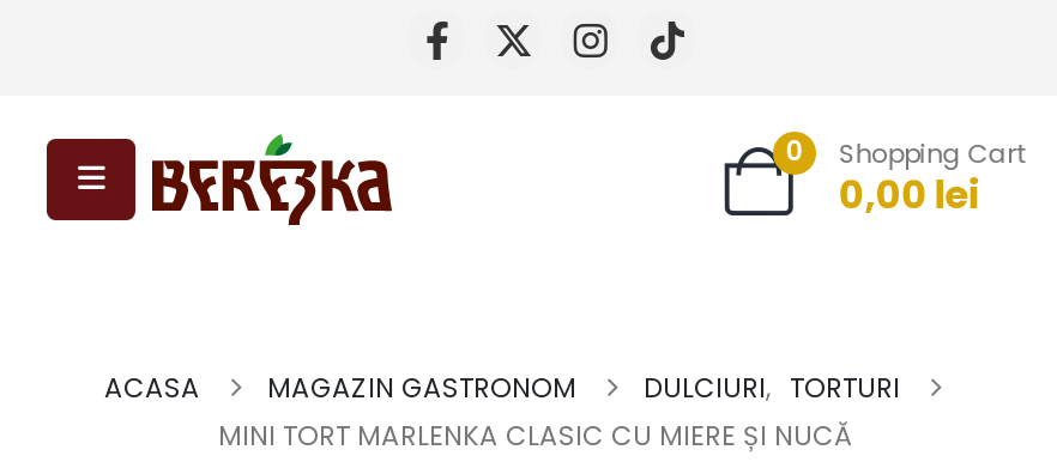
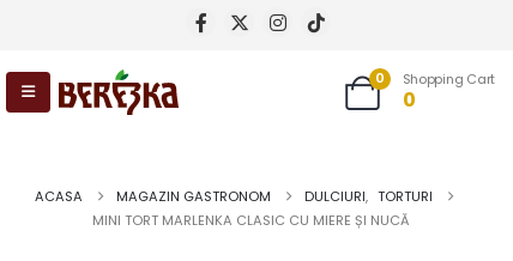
[839,167,980,222] 0,00 lei -> [402,86,415,113] 0

